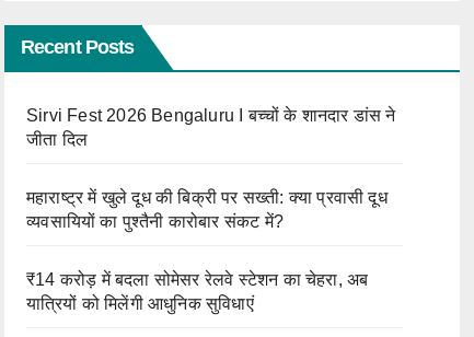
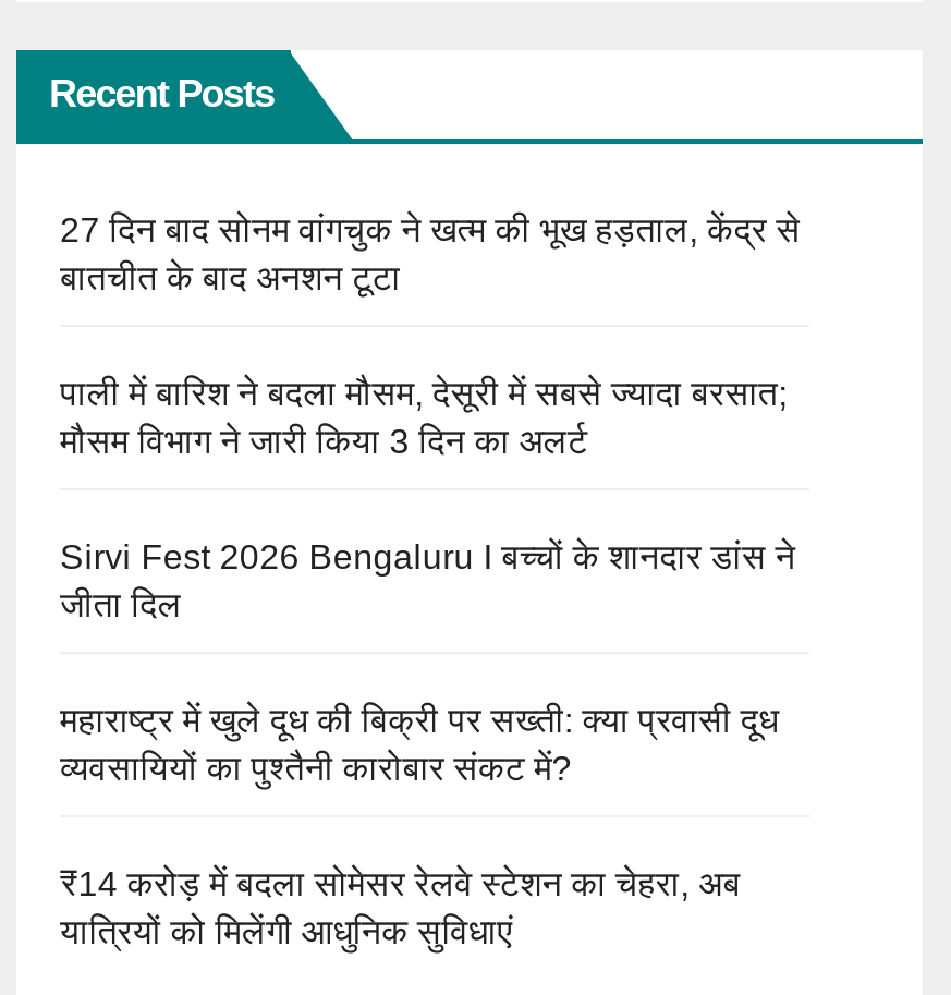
none -> [60,212,801,461] 27 दिन बाद सोनम वांगचुक ने खत्म की भूख हड़ताल, केंद्र से | बातचीत के बाद अनशन टूटा | पाली में बारिश ने बदला मौसम, देसूरी में सबसे ज्यादा बरसात; | मौसम विभाग ने जारी किया 3 दिन का अलर्ट

